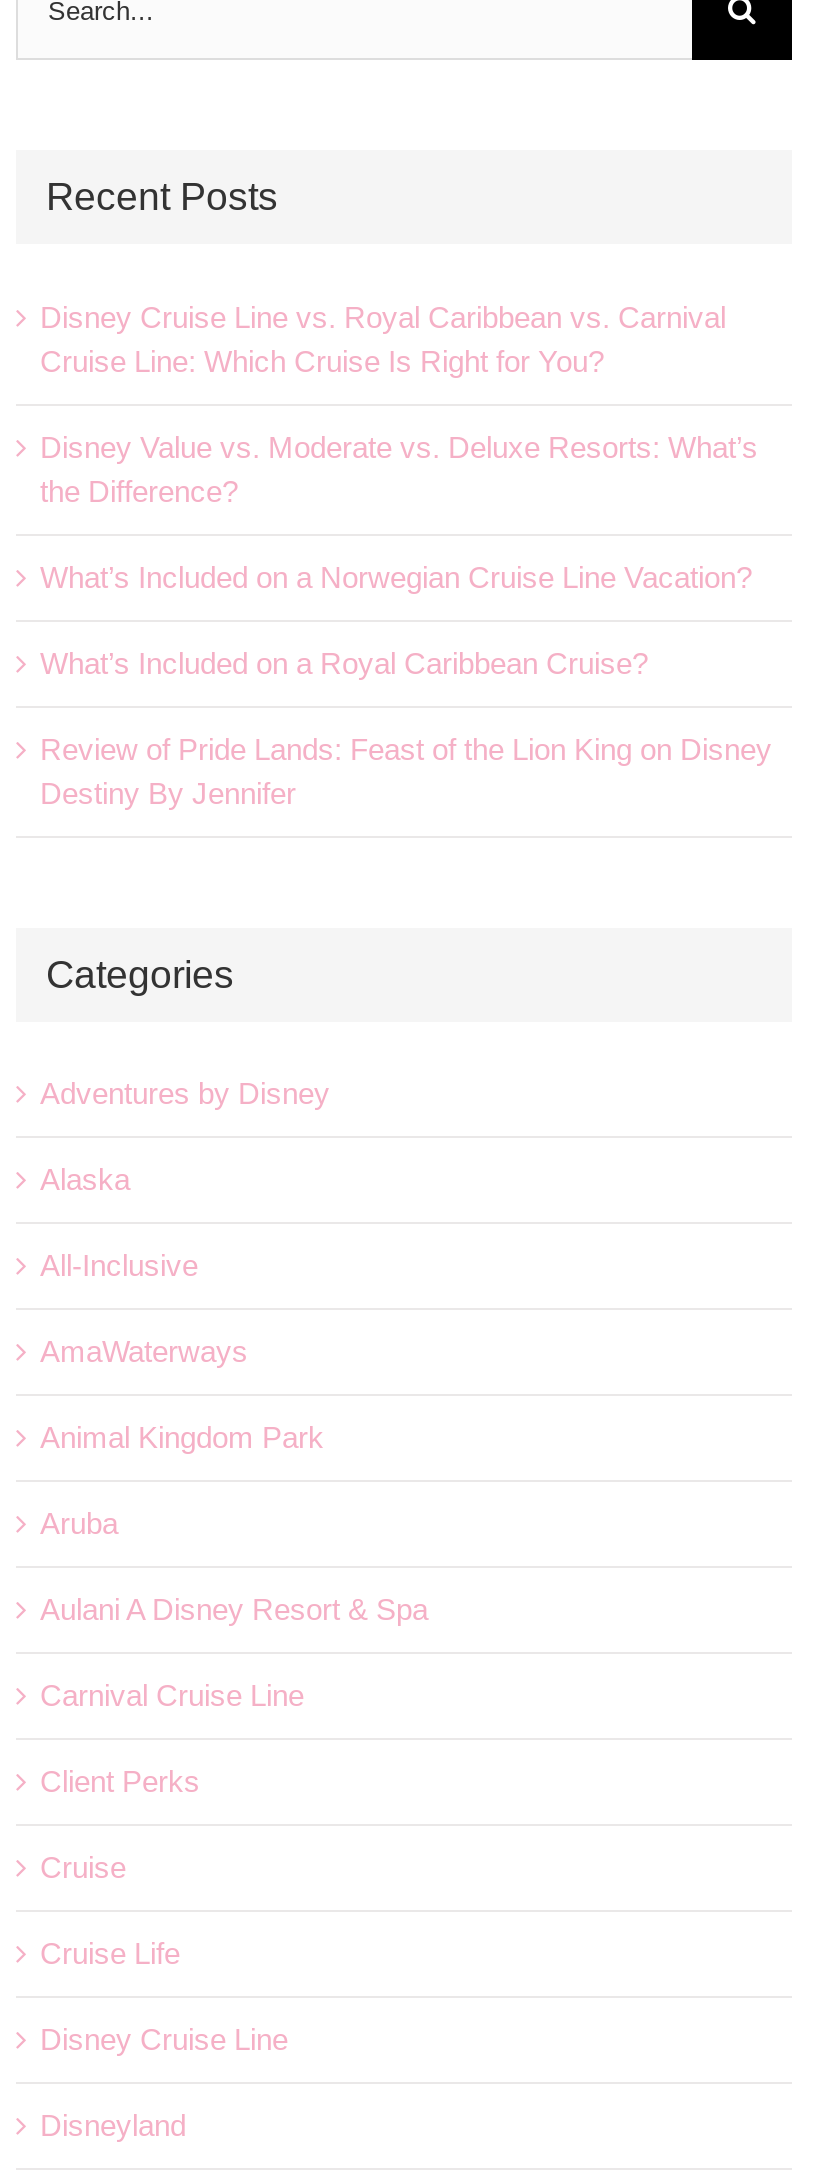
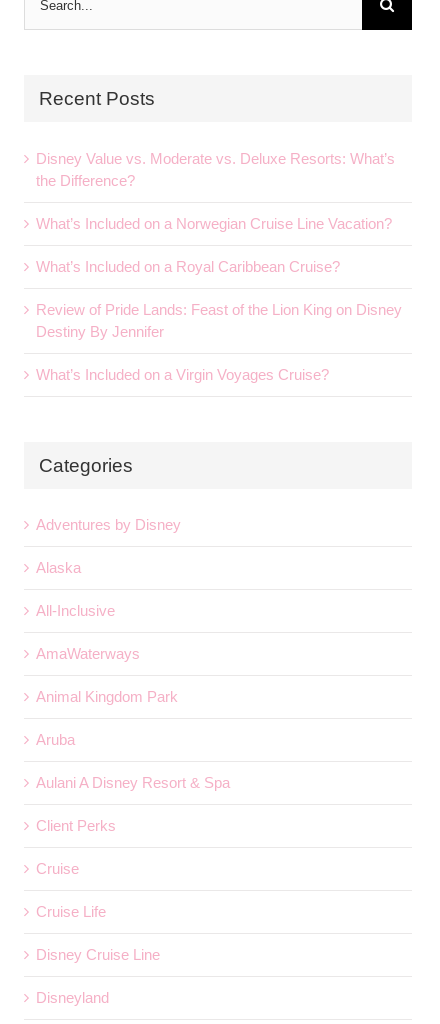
[40,300,726,378] Disney Cruise Line vs. Royal Caribbean vs. Carnival | Cruise Line: Which Cruise Is Right for You? -> none
none -> [36,366,329,383] What’s Included on a Virgin Voyages Cruise?
[40,1679,304,1713] Carnival Cruise Line -> none

